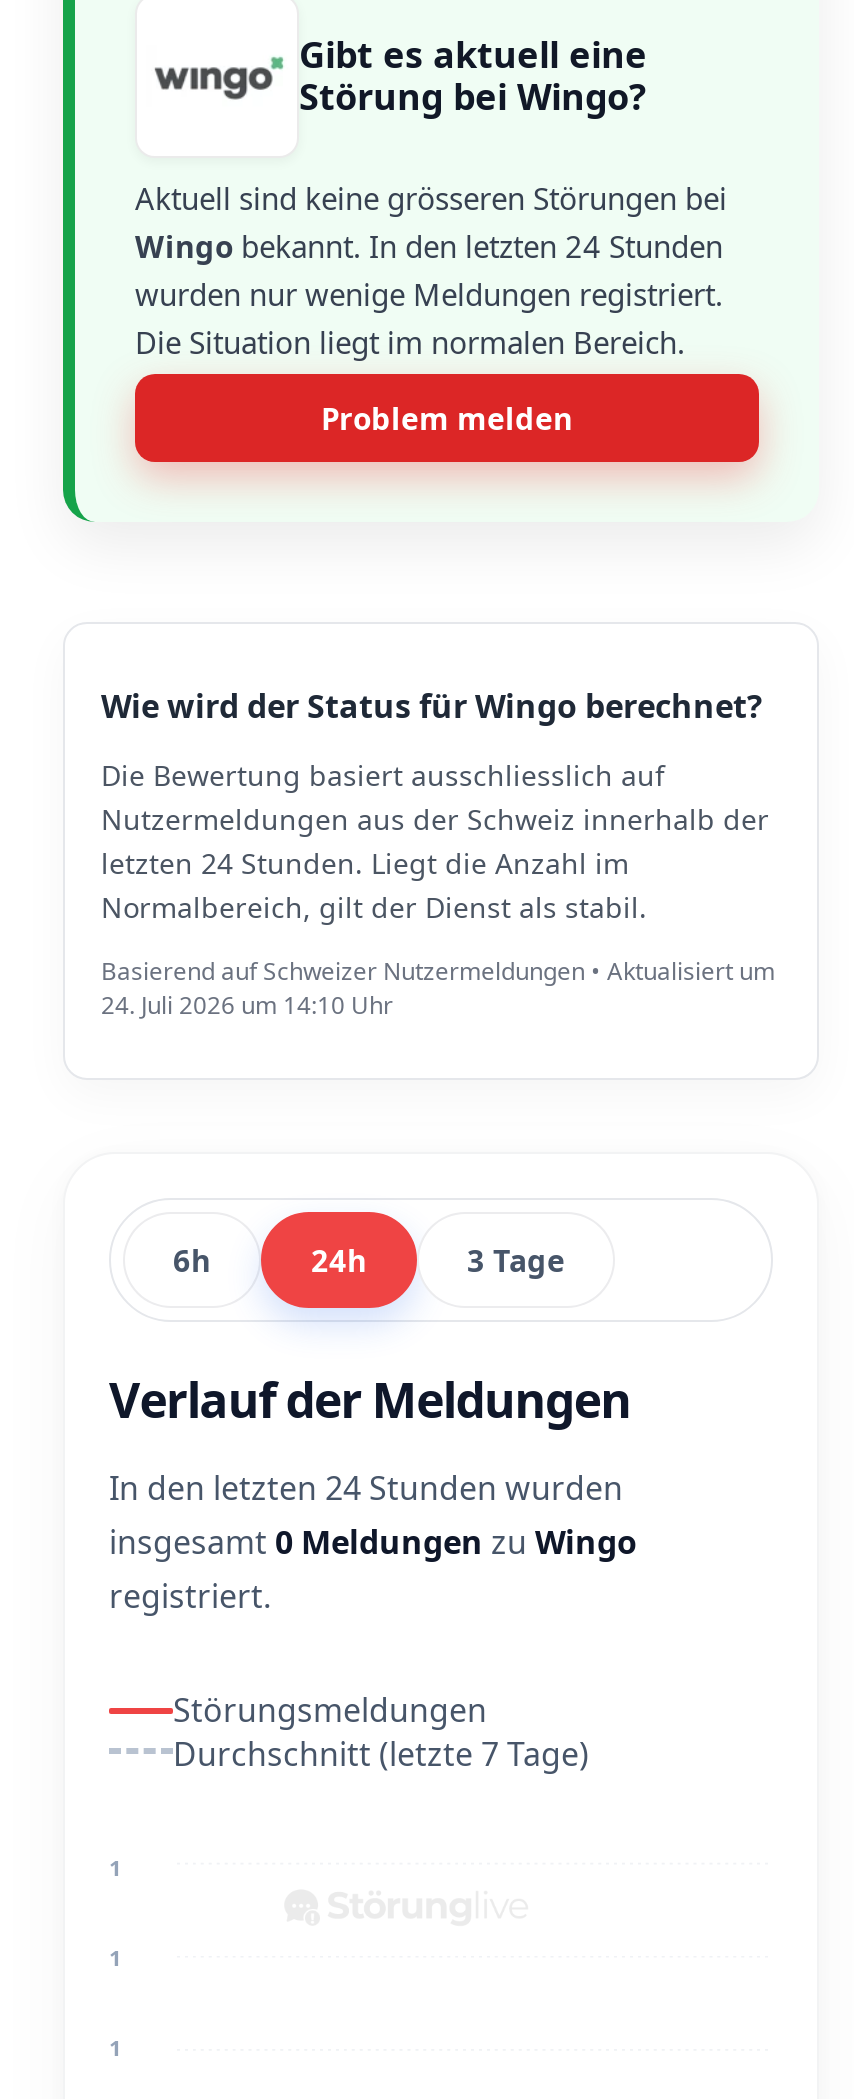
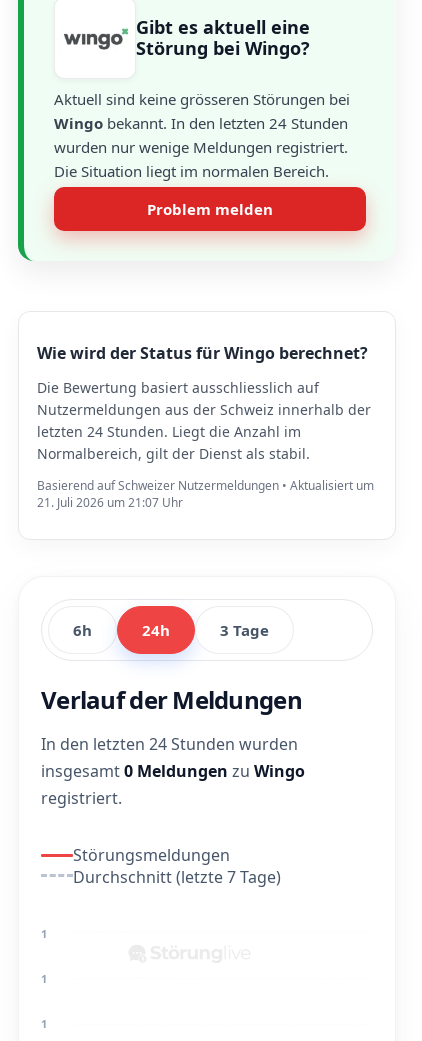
[101,988,393,1022] 24. Juli 2026 um 14:10 Uhr -> [37,494,183,511] 21. Juli 2026 um 21:07 Uhr

